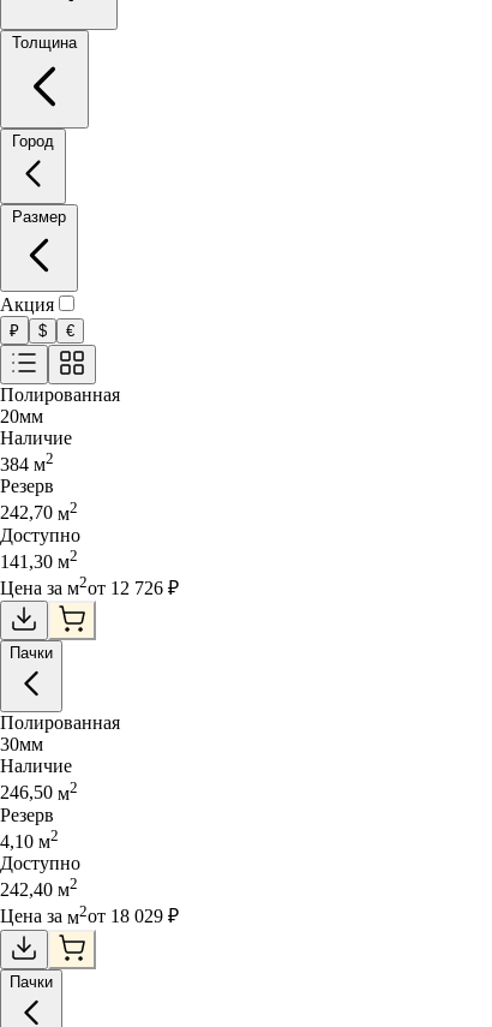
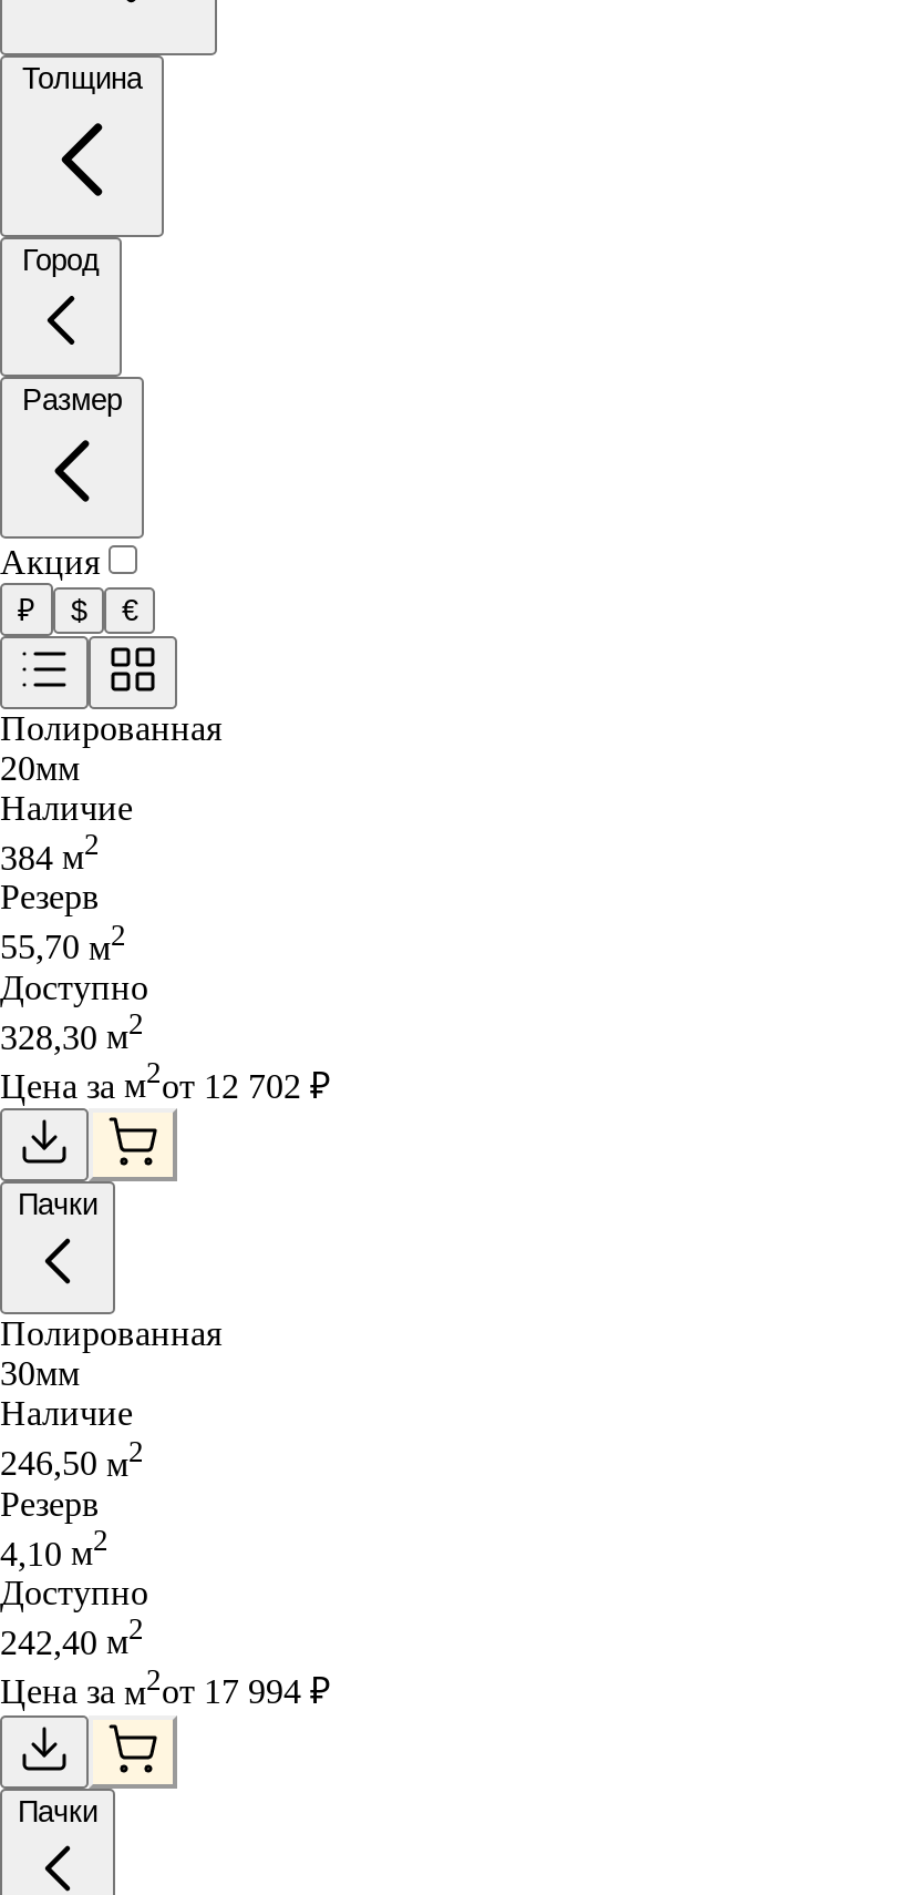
[0,498,78,523] 242,70 м2 -> [0,918,126,965] 55,70 м2
[0,546,78,572] 141,30 м2 -> [0,1008,144,1055] 328,30 м2
[0,573,179,599] Цена за м2от 12 726 ₽ -> [0,1057,330,1104] Цена за м2от 12 702 ₽
[0,901,179,927] Цена за м2от 18 029 ₽ -> [0,1663,330,1710] Цена за м2от 17 994 ₽

